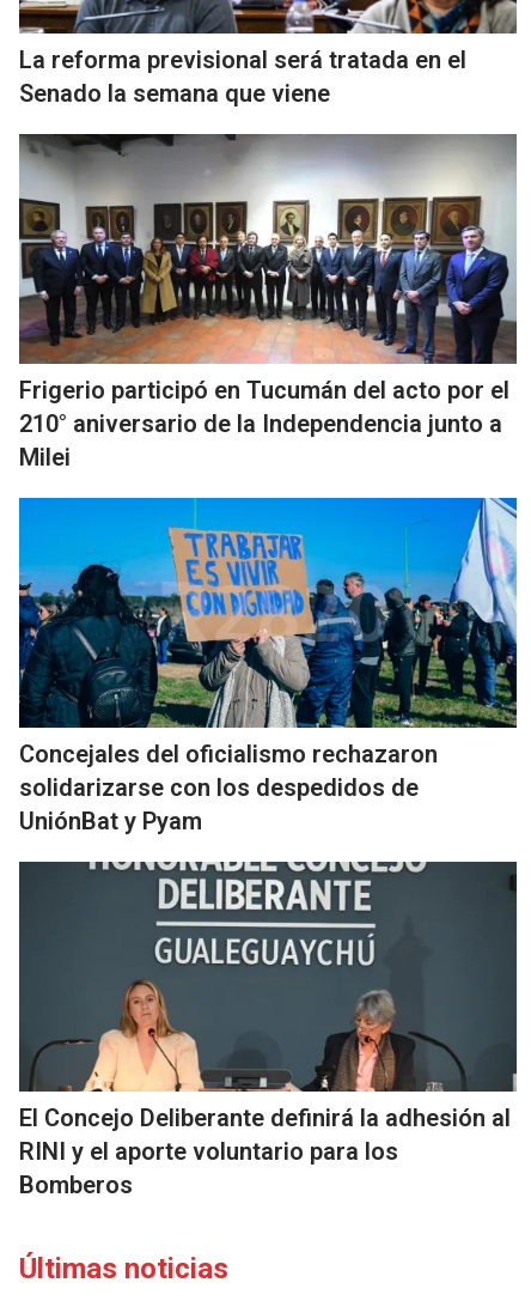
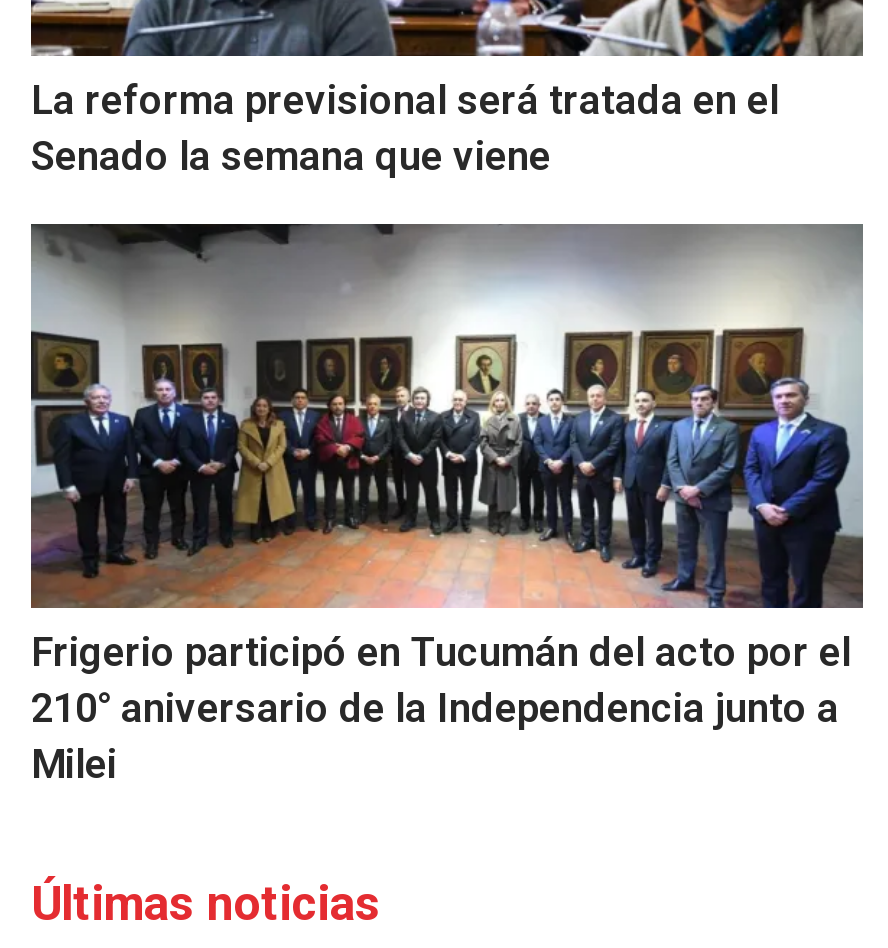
[18,497,518,835] [image] | Concejales del oficialismo rechazaron | solidarizarse con los despedidos de | UniónBat y Pyam -> none
[19,862,517,1199] [image] | El Concejo Deliberante definirá la adhesión al | RINI y el aporte voluntario para los | Bomberos -> none

